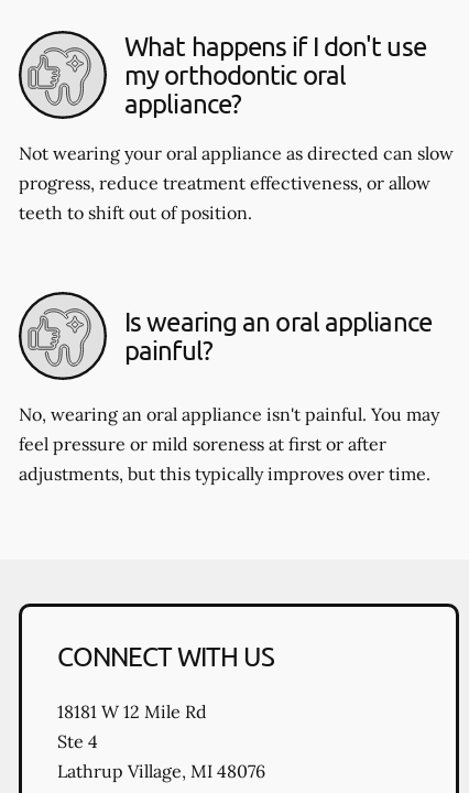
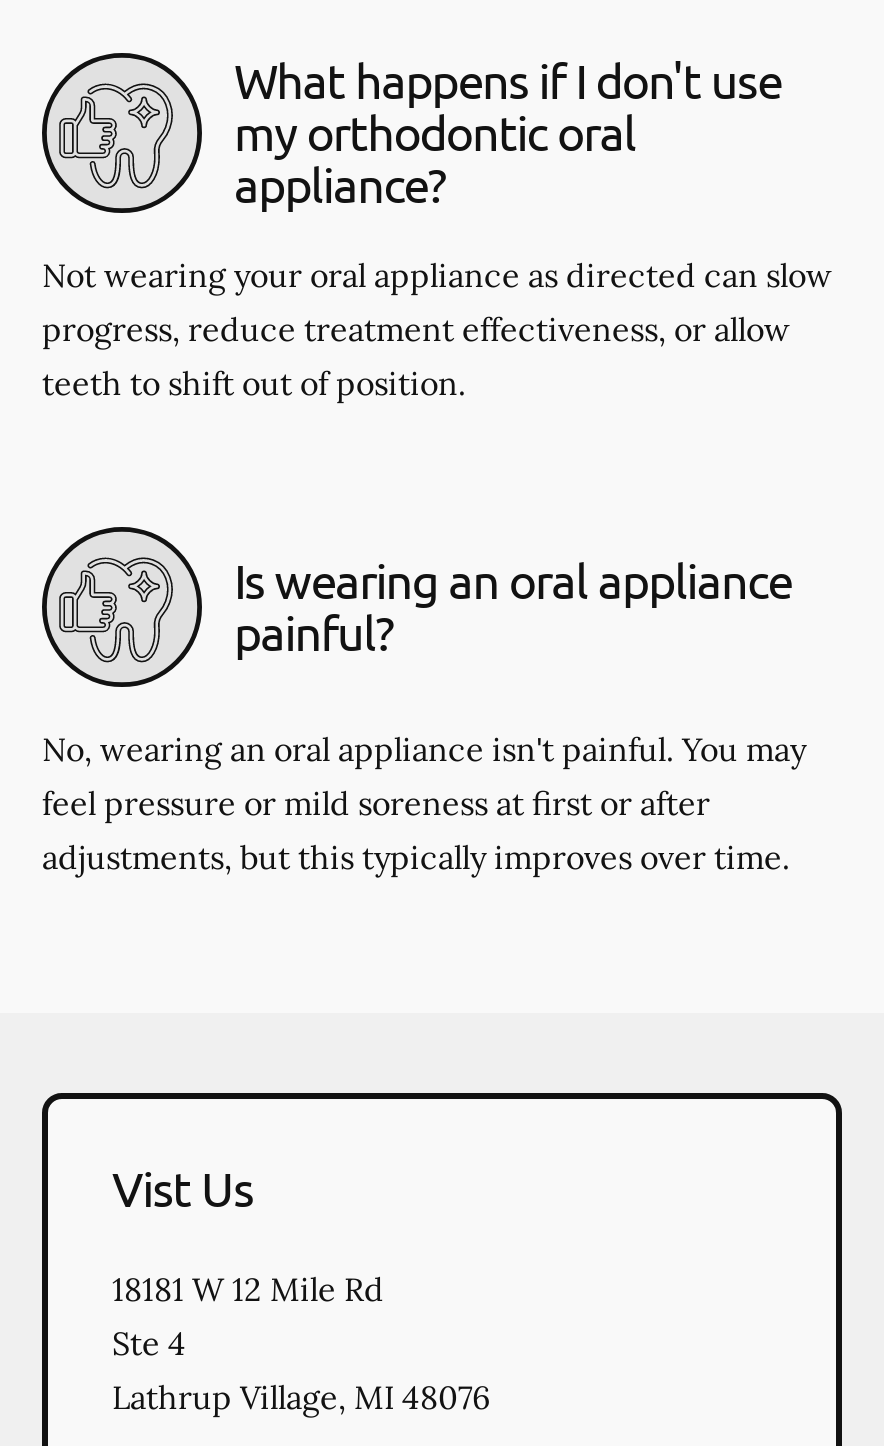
[57,640,275,672] CONNECT WITH US -> [112,1159,253,1217] Vist Us

